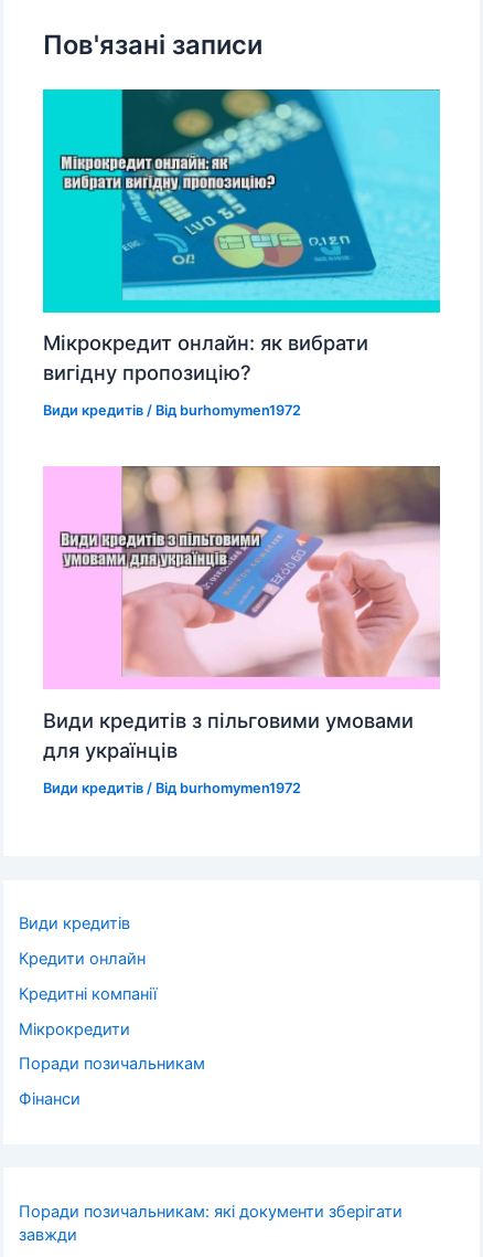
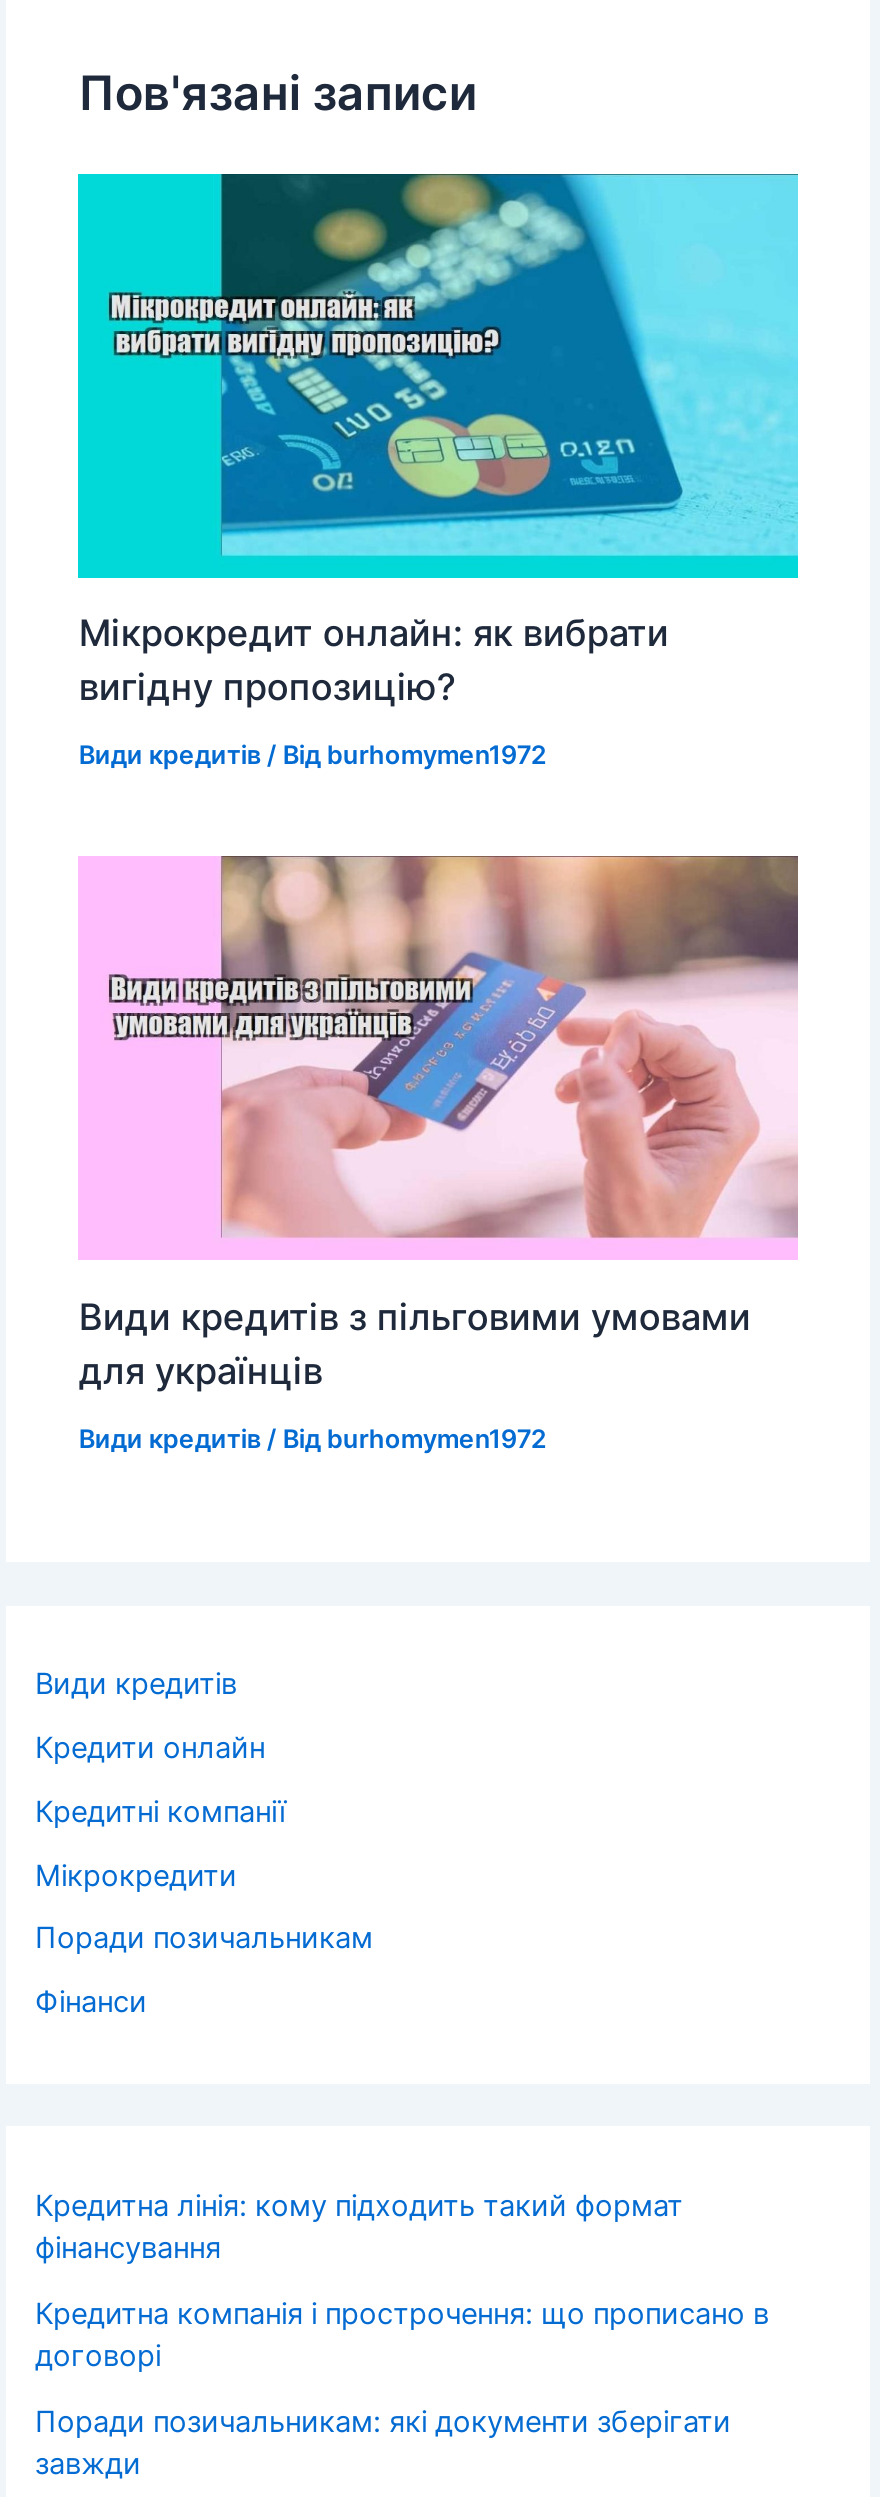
none -> [35,2187,769,2373] Кредитна лінія: кому підходить такий формат | фінансування | Кредитна компанія і прострочення: що прописано в | договорі

